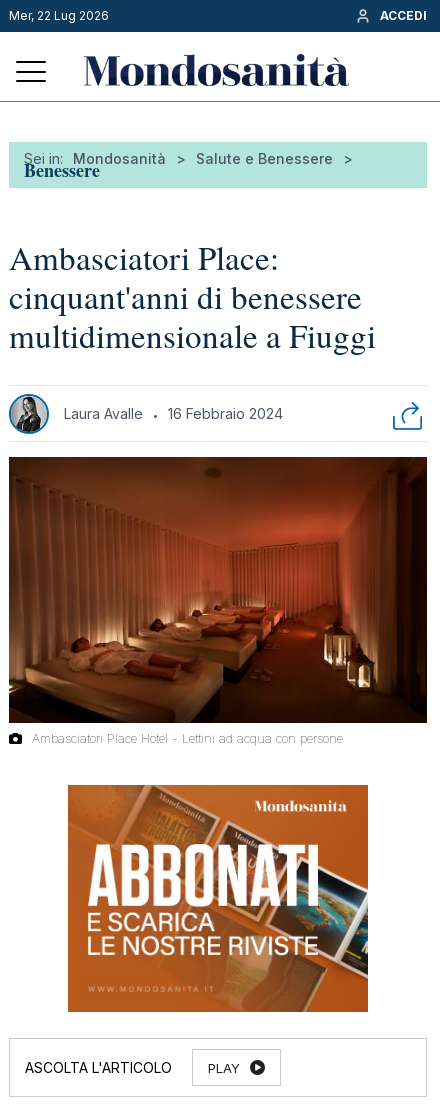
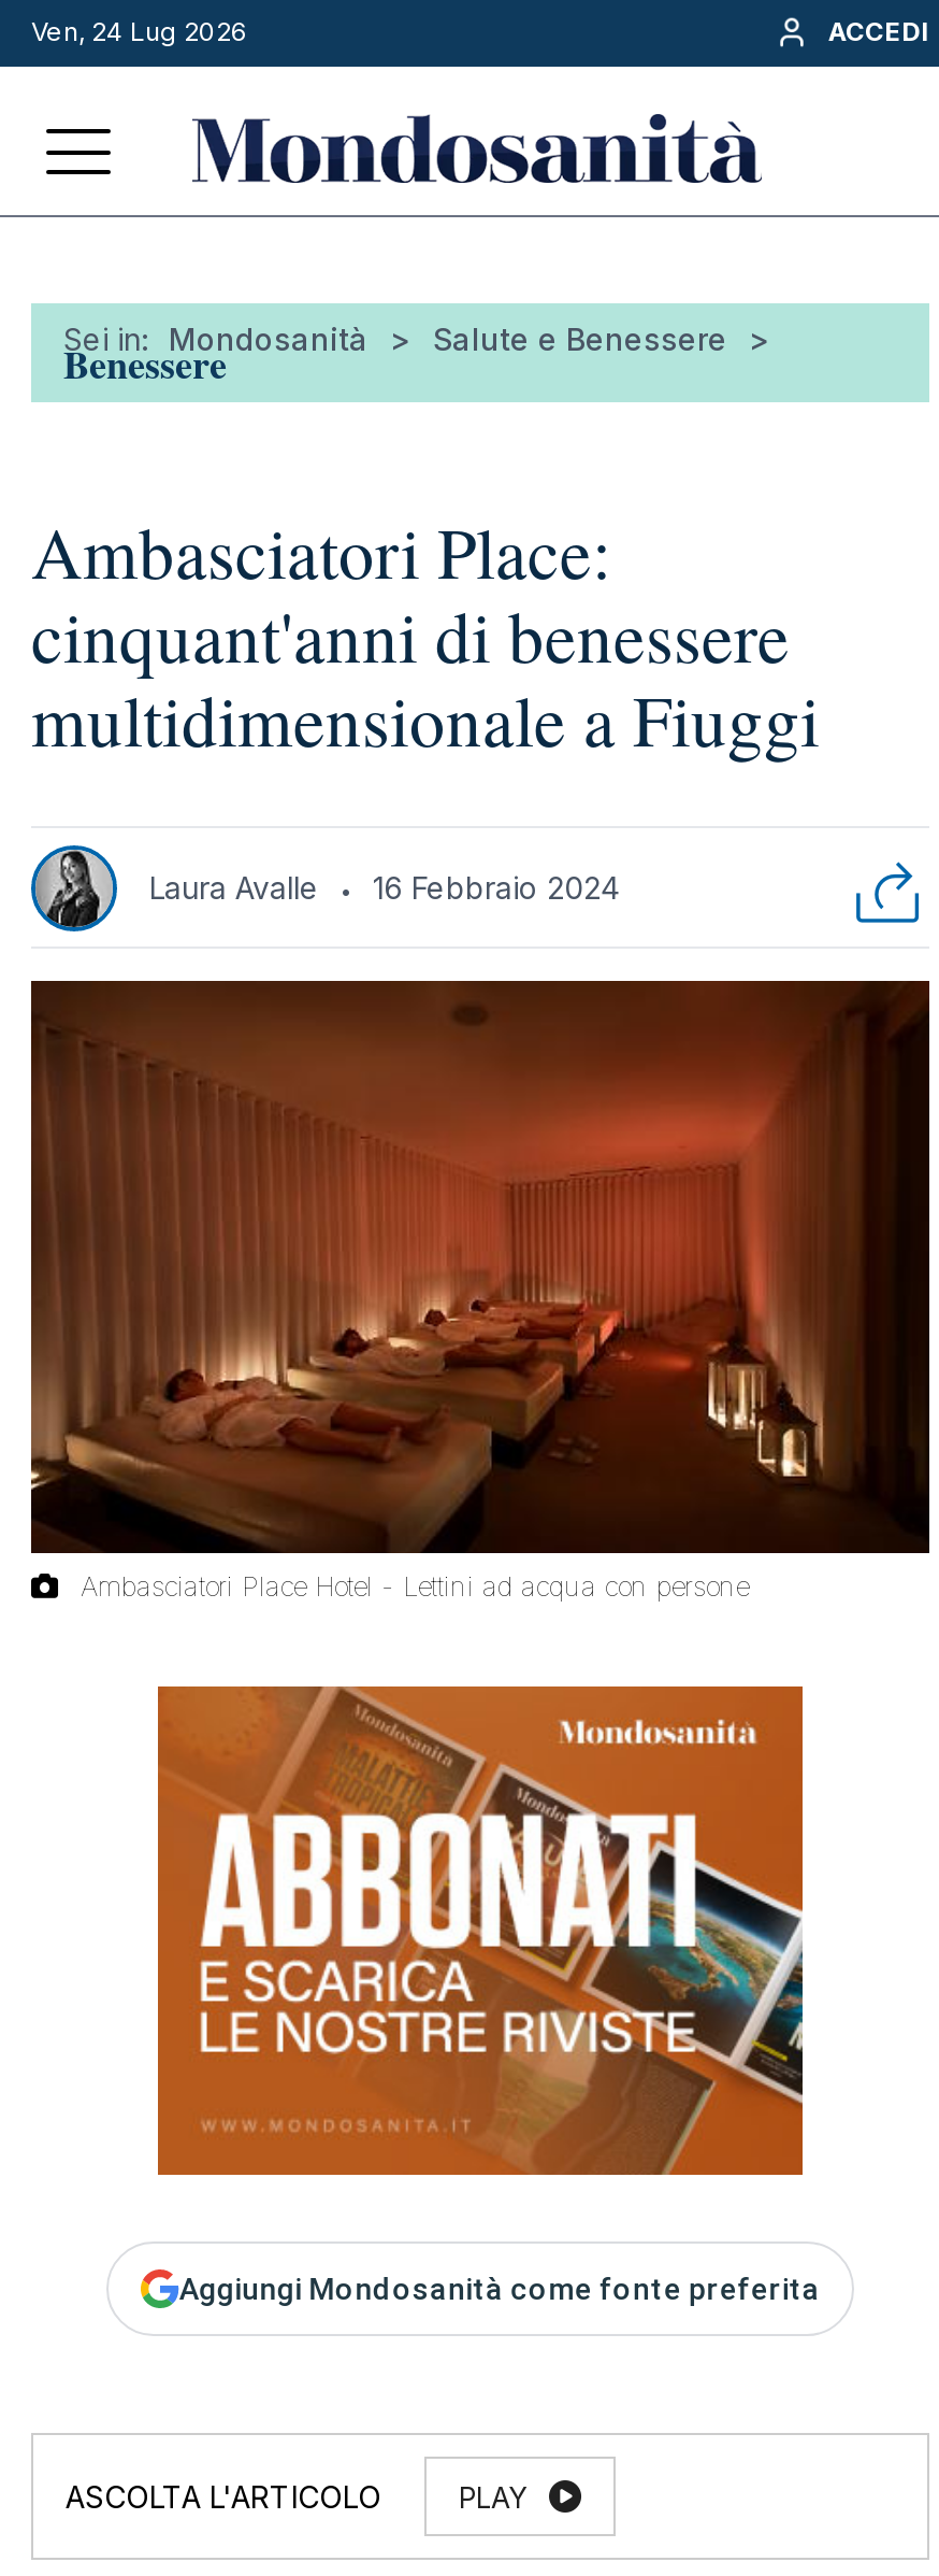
[9,8,109,23] Mer, 22 Lug 2026 -> [31,15,248,47] Ven, 24 Lug 2026
none -> [179,2272,820,2307] Aggiungi Mondosanità come fonte preferita

